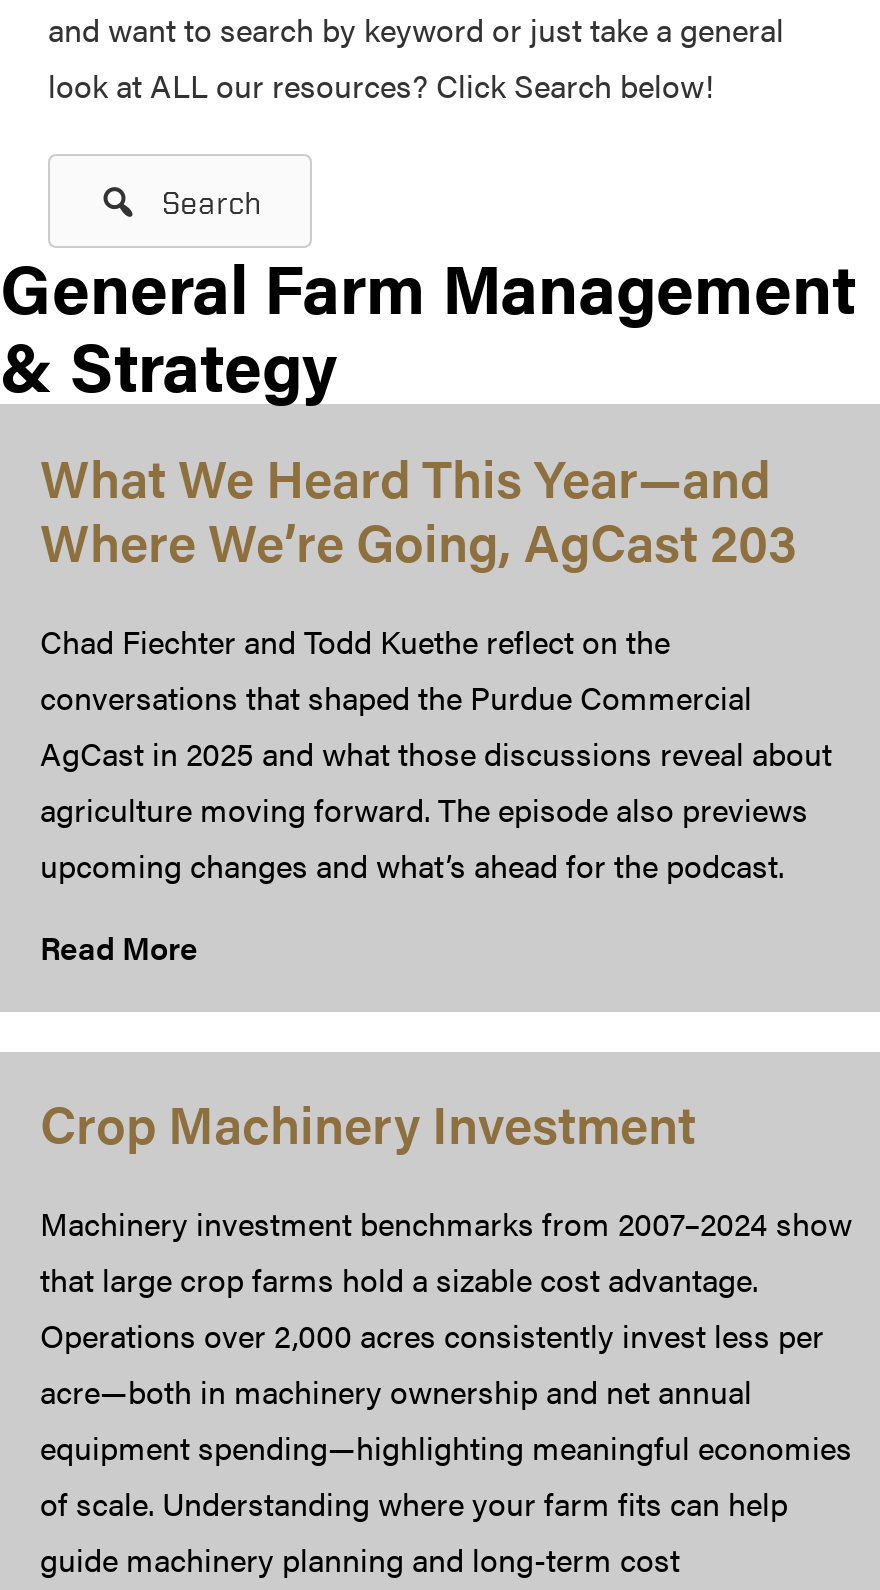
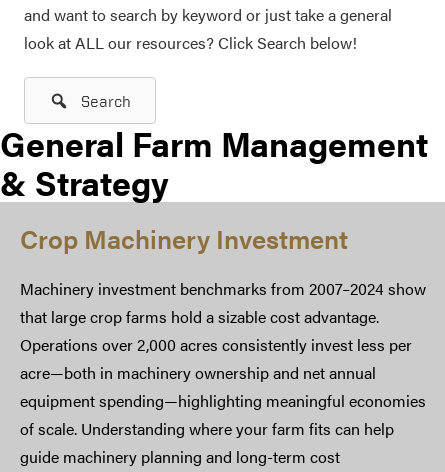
[40,440,832,970] What We Heard This Year—and | Where We’re Going, AgCast 203 | Chad Fiechter and Todd Kuethe reflect on the | conversations that shaped the Purdue Commercial | AgCast in 2025 and what those discussions reveal about | agriculture moving forward. The episode also previews | upcoming changes and what’s ahead for the podcast. | Read More -> none

